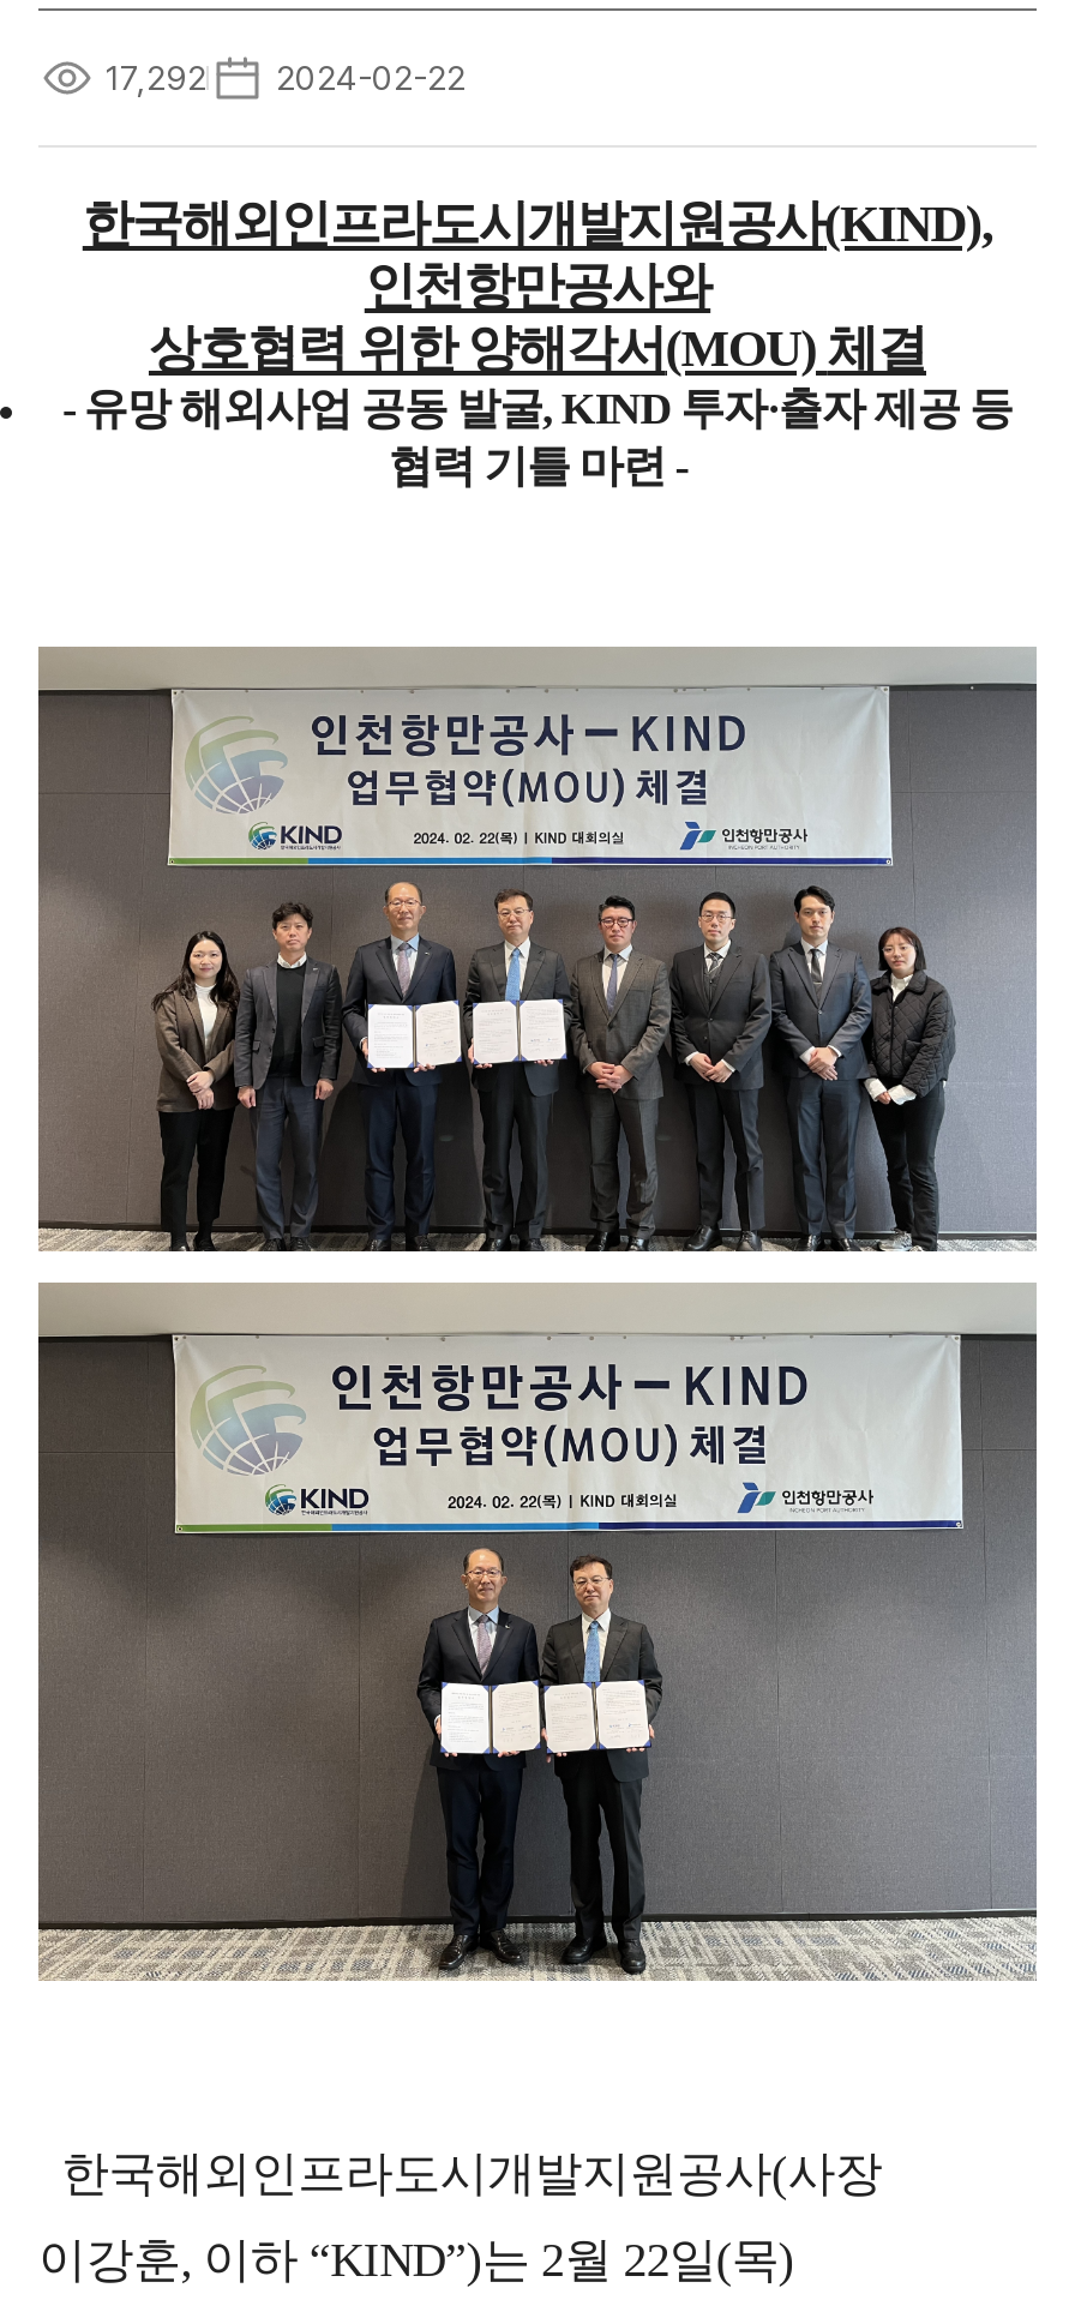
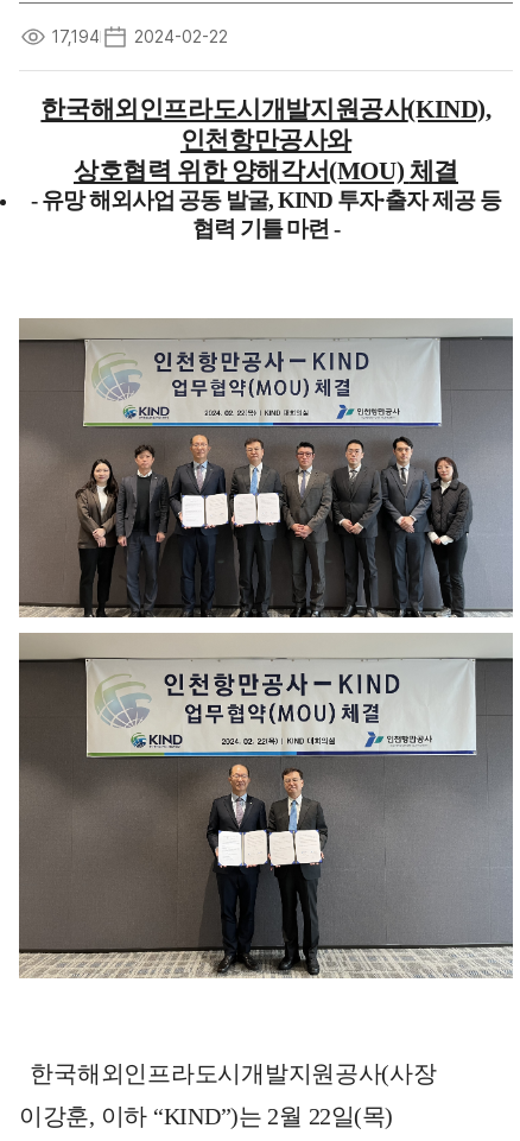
[106,59,466,97] 17,292 2024-02-22 -> [52,27,228,46] 17,194 2024-02-22

